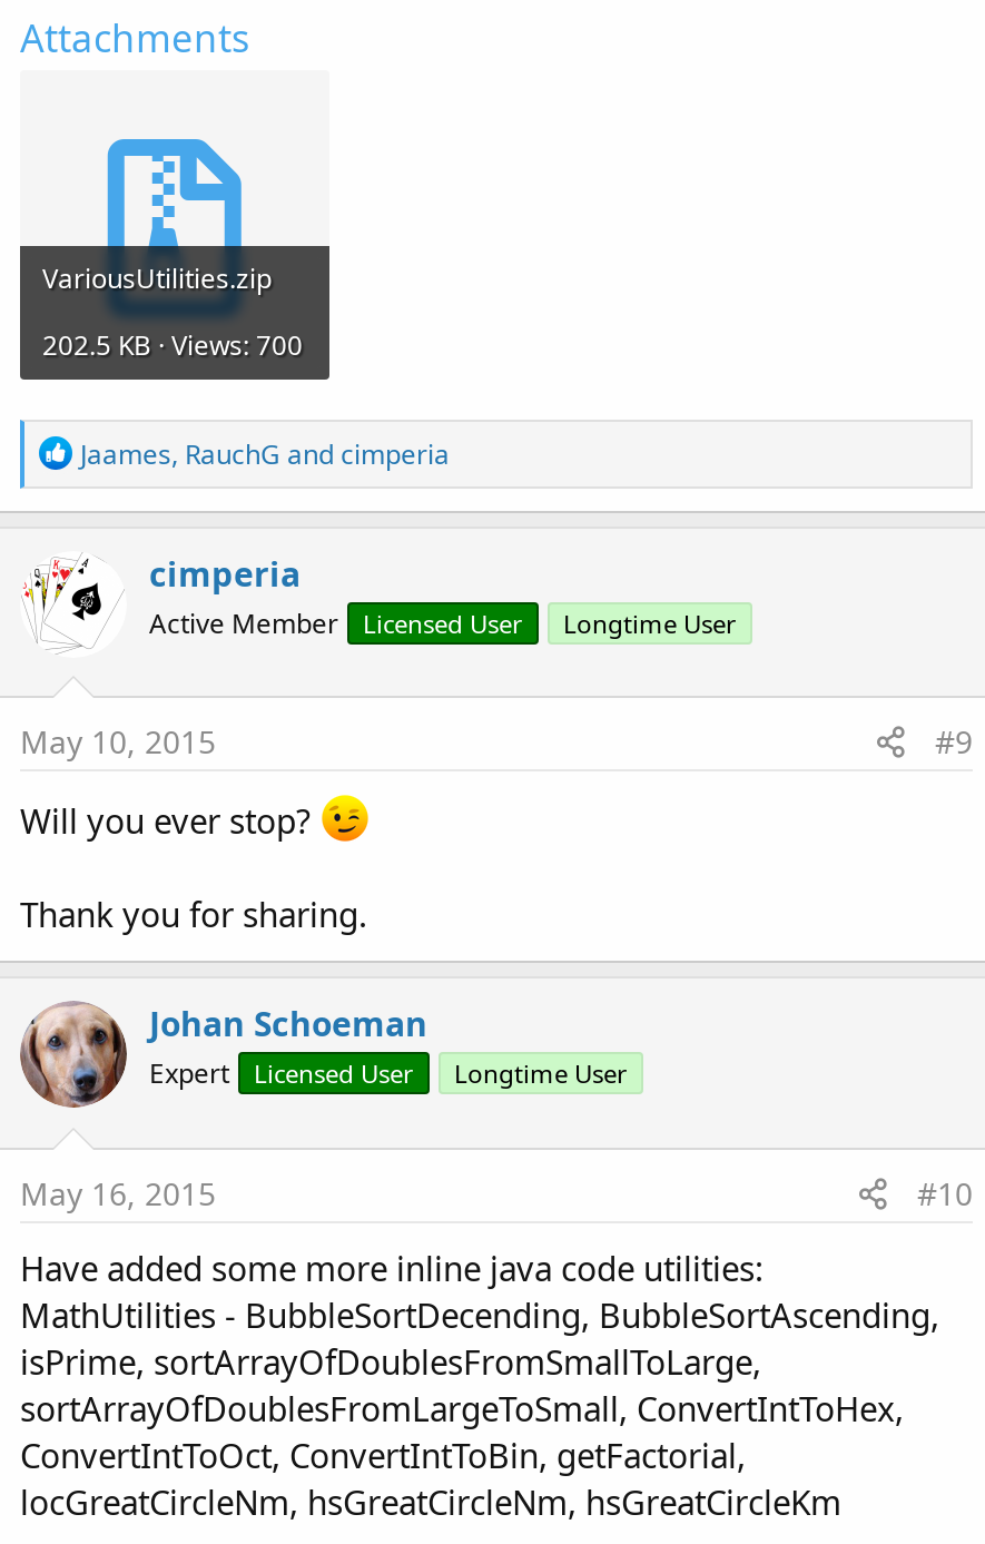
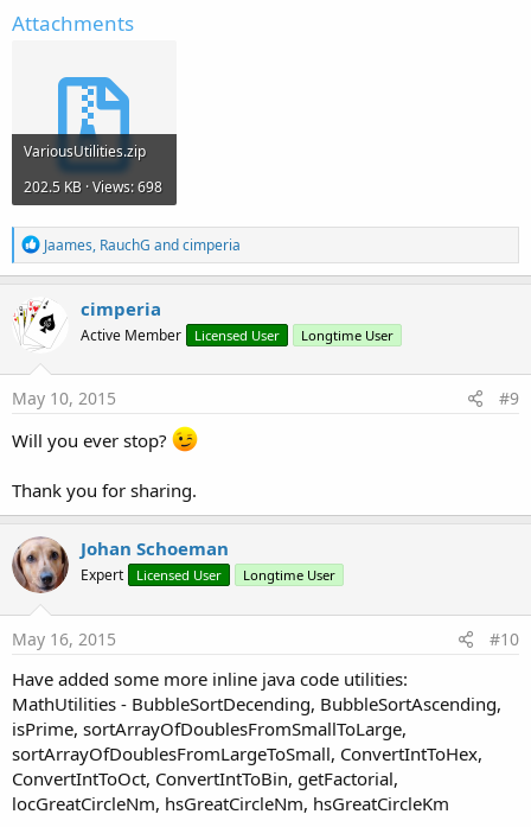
[42,326,303,364] 202.5 KB · Views: 700 -> [24,177,162,197] 202.5 KB · Views: 698

